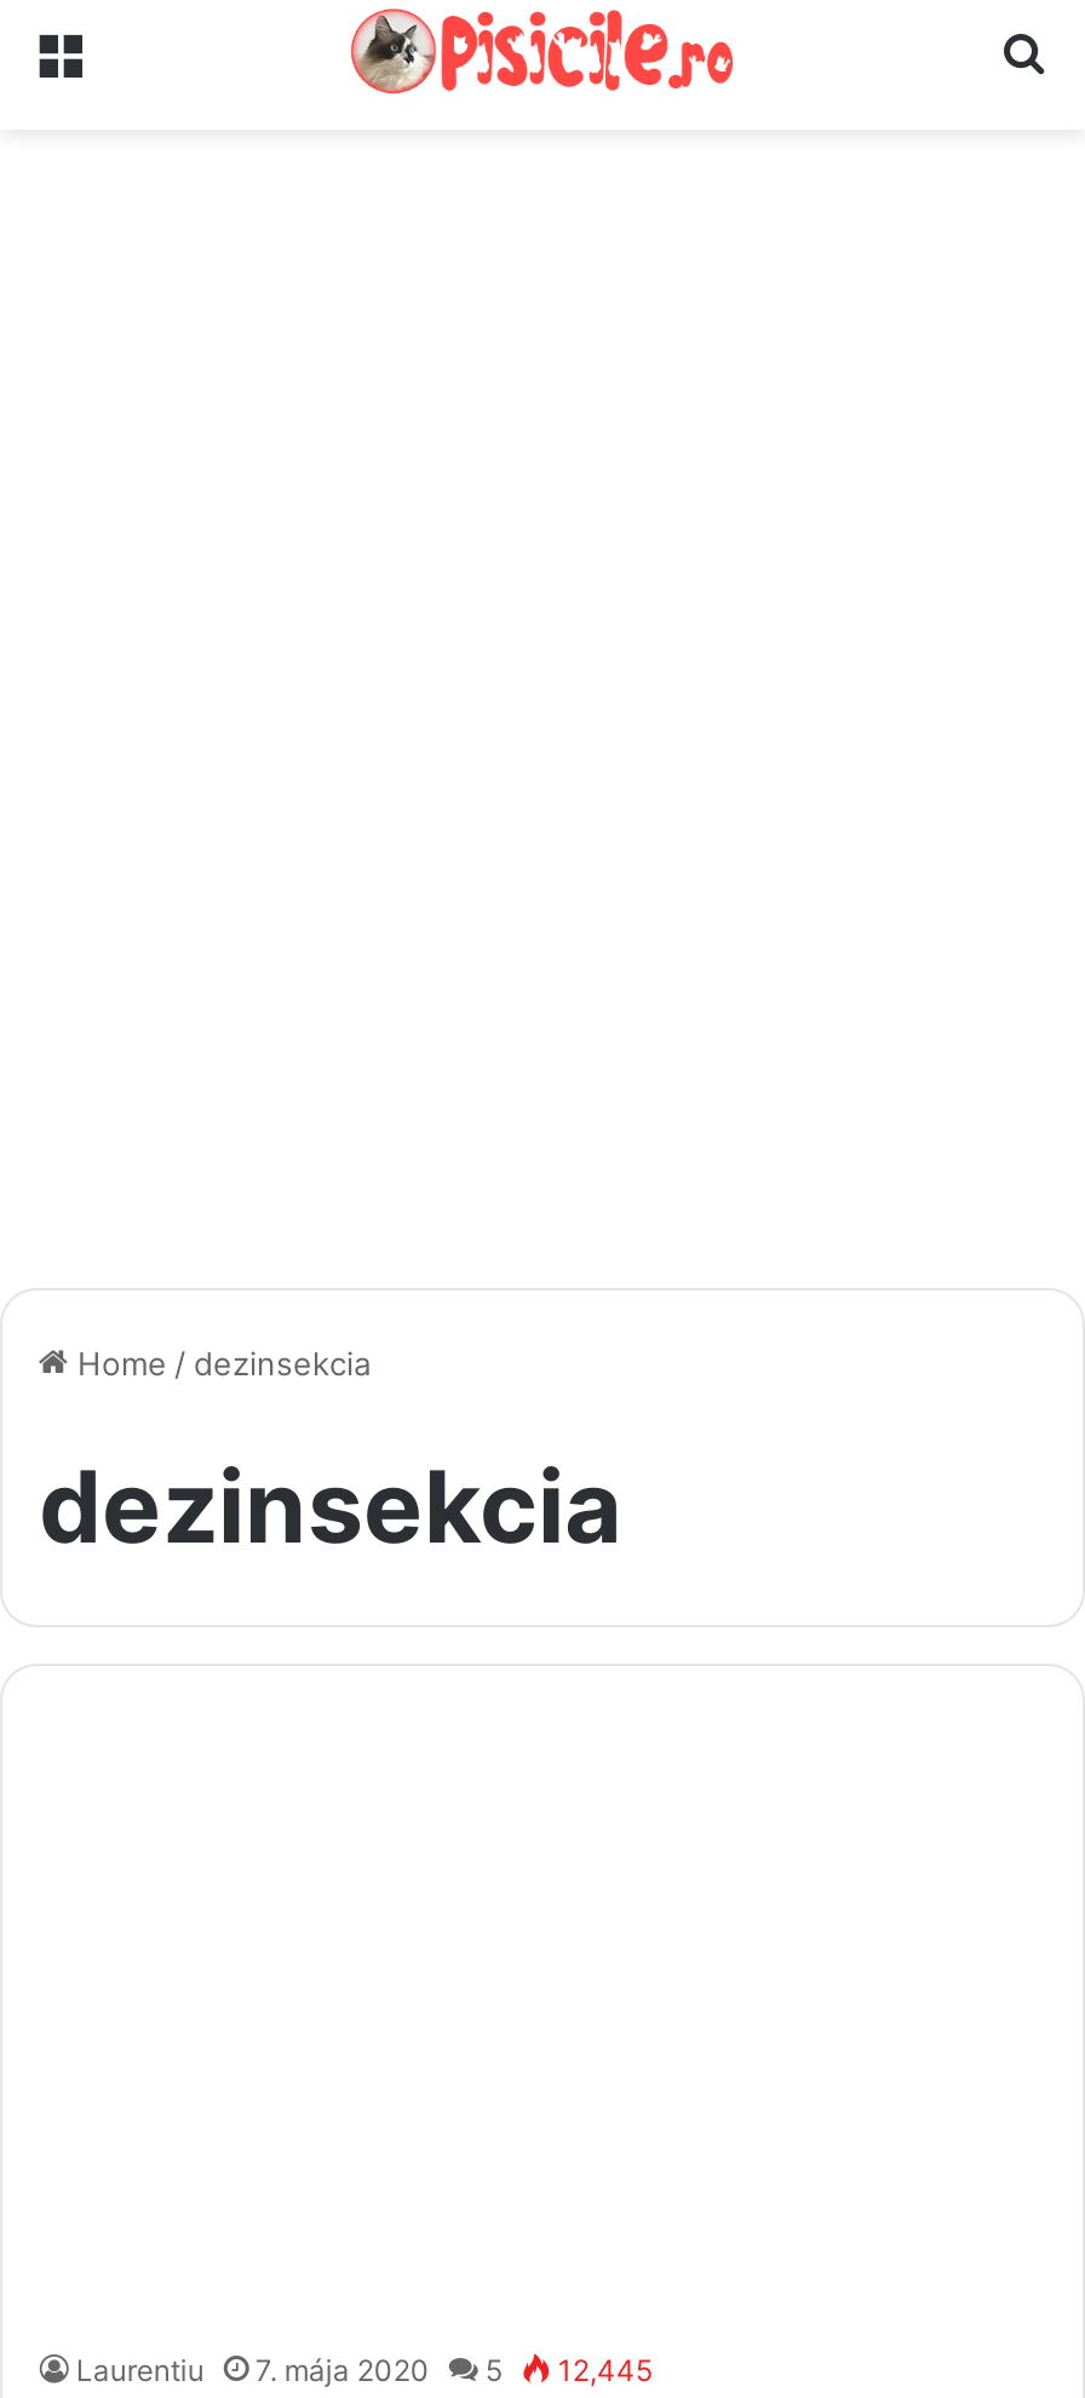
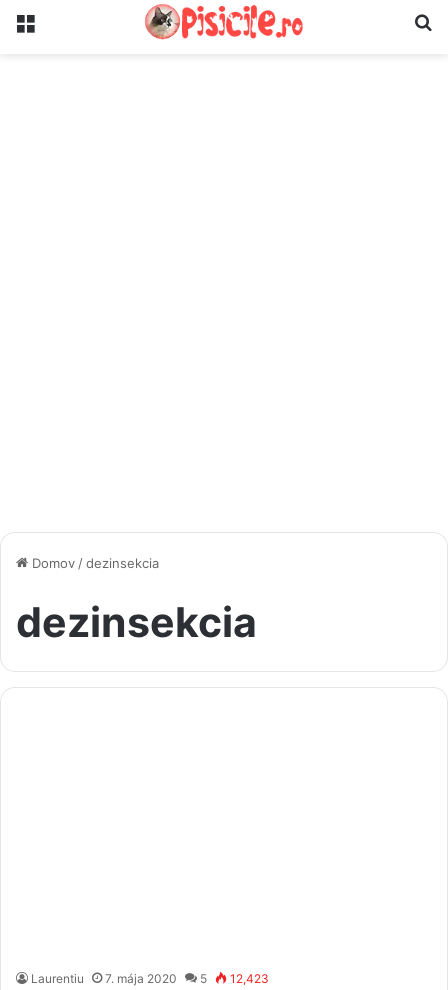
[68,1344,371,1383] Home / dezinsekcia -> [28,555,159,571] Domov / dezinsekcia
[76,2353,652,2390] Laurentiu 7. mája 2020 5 12,445 -> [31,971,269,986] Laurentiu 7. mája 2020 5 12,423

